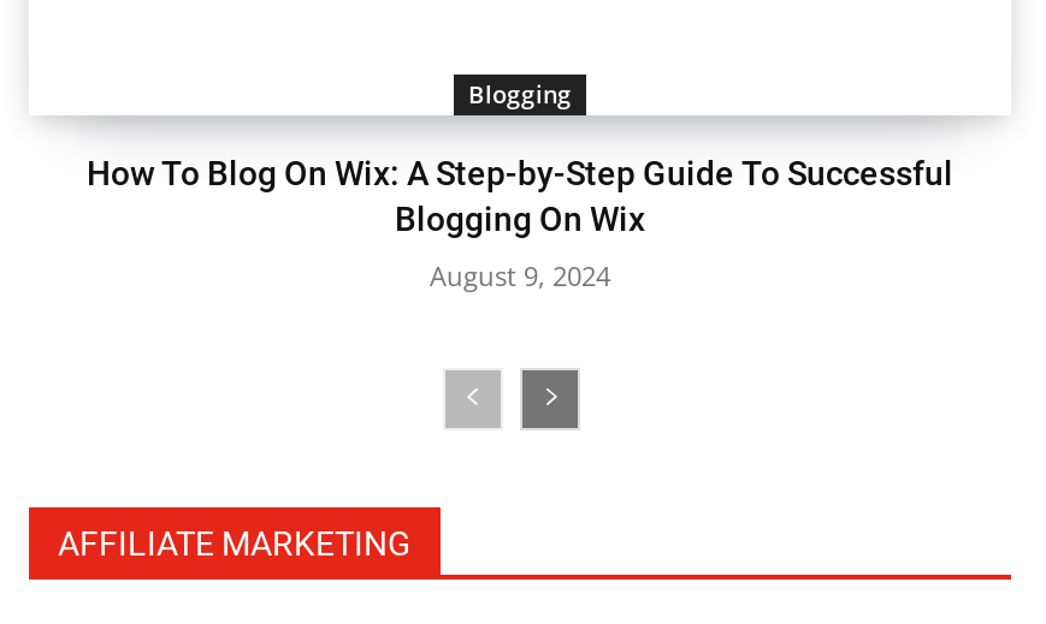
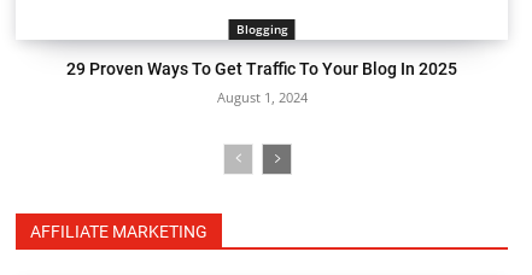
[87,154,953,238] How To Blog On Wix: A Step-by-Step Guide To Successful | Blogging On Wix -> [66,59,457,79] 29 Proven Ways To Get Traffic To Your Blog In 2025
[430,258,610,294] August 9, 2024 -> [217,88,307,106] August 1, 2024

